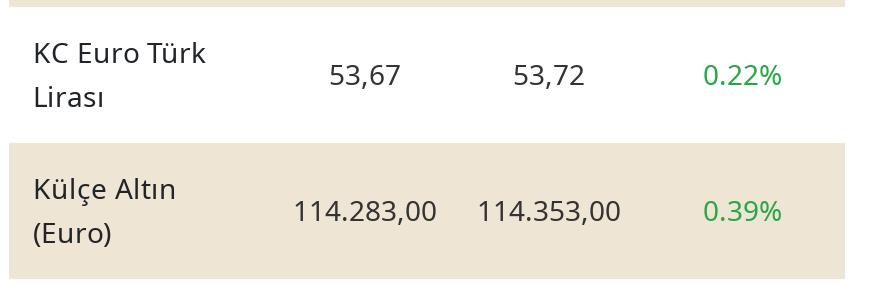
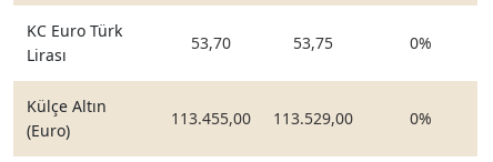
[329,55,401,93] 53,67 -> [191,32,231,53] 53,70
[513,55,585,93] 53,72 -> [293,32,333,53] 53,75
[703,55,783,93] 0.22% -> [410,32,432,53] 0%
[293,191,437,229] 114.283,00 -> [171,107,251,128] 113.455,00
[477,191,621,229] 114.353,00 -> [273,107,353,128] 113.529,00
[703,191,783,229] 0.39% -> [410,107,432,128] 0%

